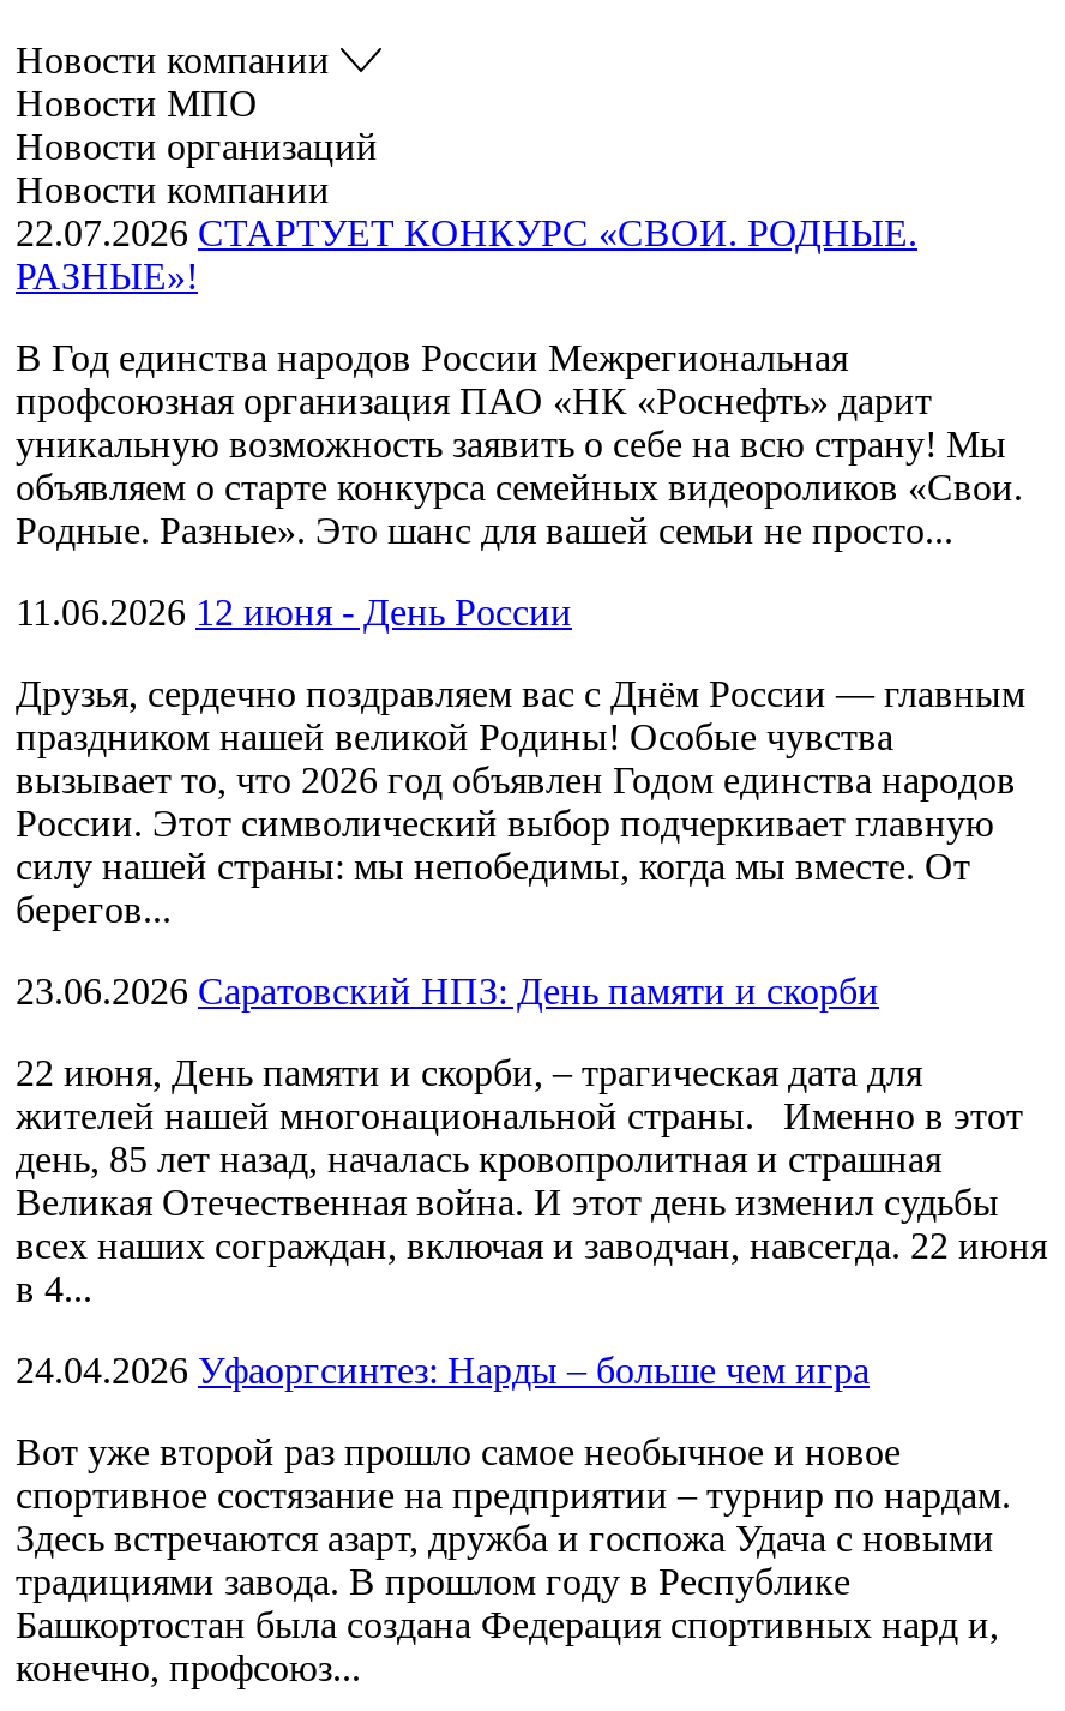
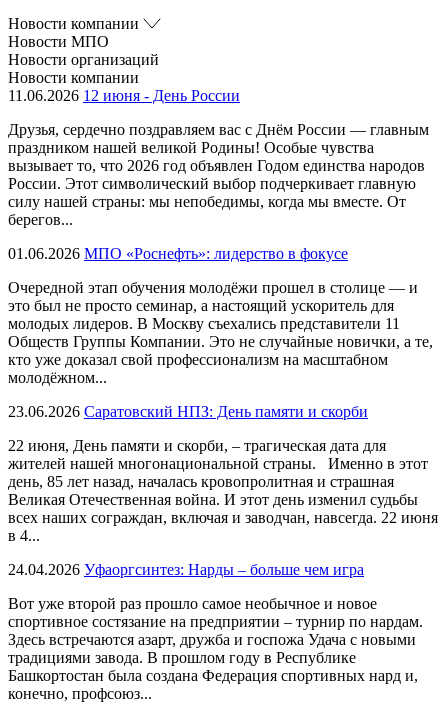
[16,212,1023,551] 22.07.2026 СТАРТУЕТ КОНКУРС «СВОИ. РОДНЫЕ. | РАЗНЫЕ»! | В Год единства народов России Межрегиональная | профсоюзная организация ПАО «НК «Роснефть» дарит | уникальную возможность заявить о себе на всю страну! Мы | объявляем о старте конкурса семейных видеороликов «Свои. | Родные. Разные». Это шанс для вашей семьи не просто... -> none
moved [16,592,1025,930] -> [8,87,429,228]: 11.06.2026 12 июня - День России | Друзья, сердечно поздравляем вас с Днём России — главным | праздником нашей великой Родины! Особые чувства | вызывает то, что 2026 год объявлен Годом единства народов | России. Этот символический выбор подчеркивает главную | силу нашей страны: мы непобедимы, когда мы вместе. От | берегов...
none -> [8,245,433,386] 01.06.2026 МПО «Роснефть»: лидерство в фокусе | Очередной этап обучения молодёжи прошел в столице — и | это был не просто семинар, а настоящий ускоритель для | молодых лидеров. В Москву съехались представители 11 | Обществ Группы Компании. Это не случайные новички, а те, | кто уже доказал свой профессионализм на масштабном | молодёжном...

